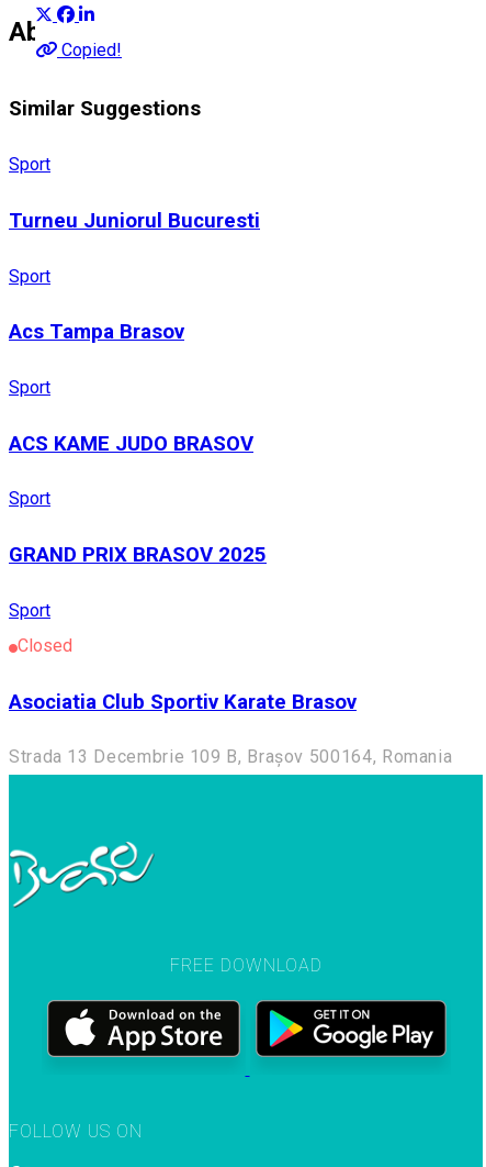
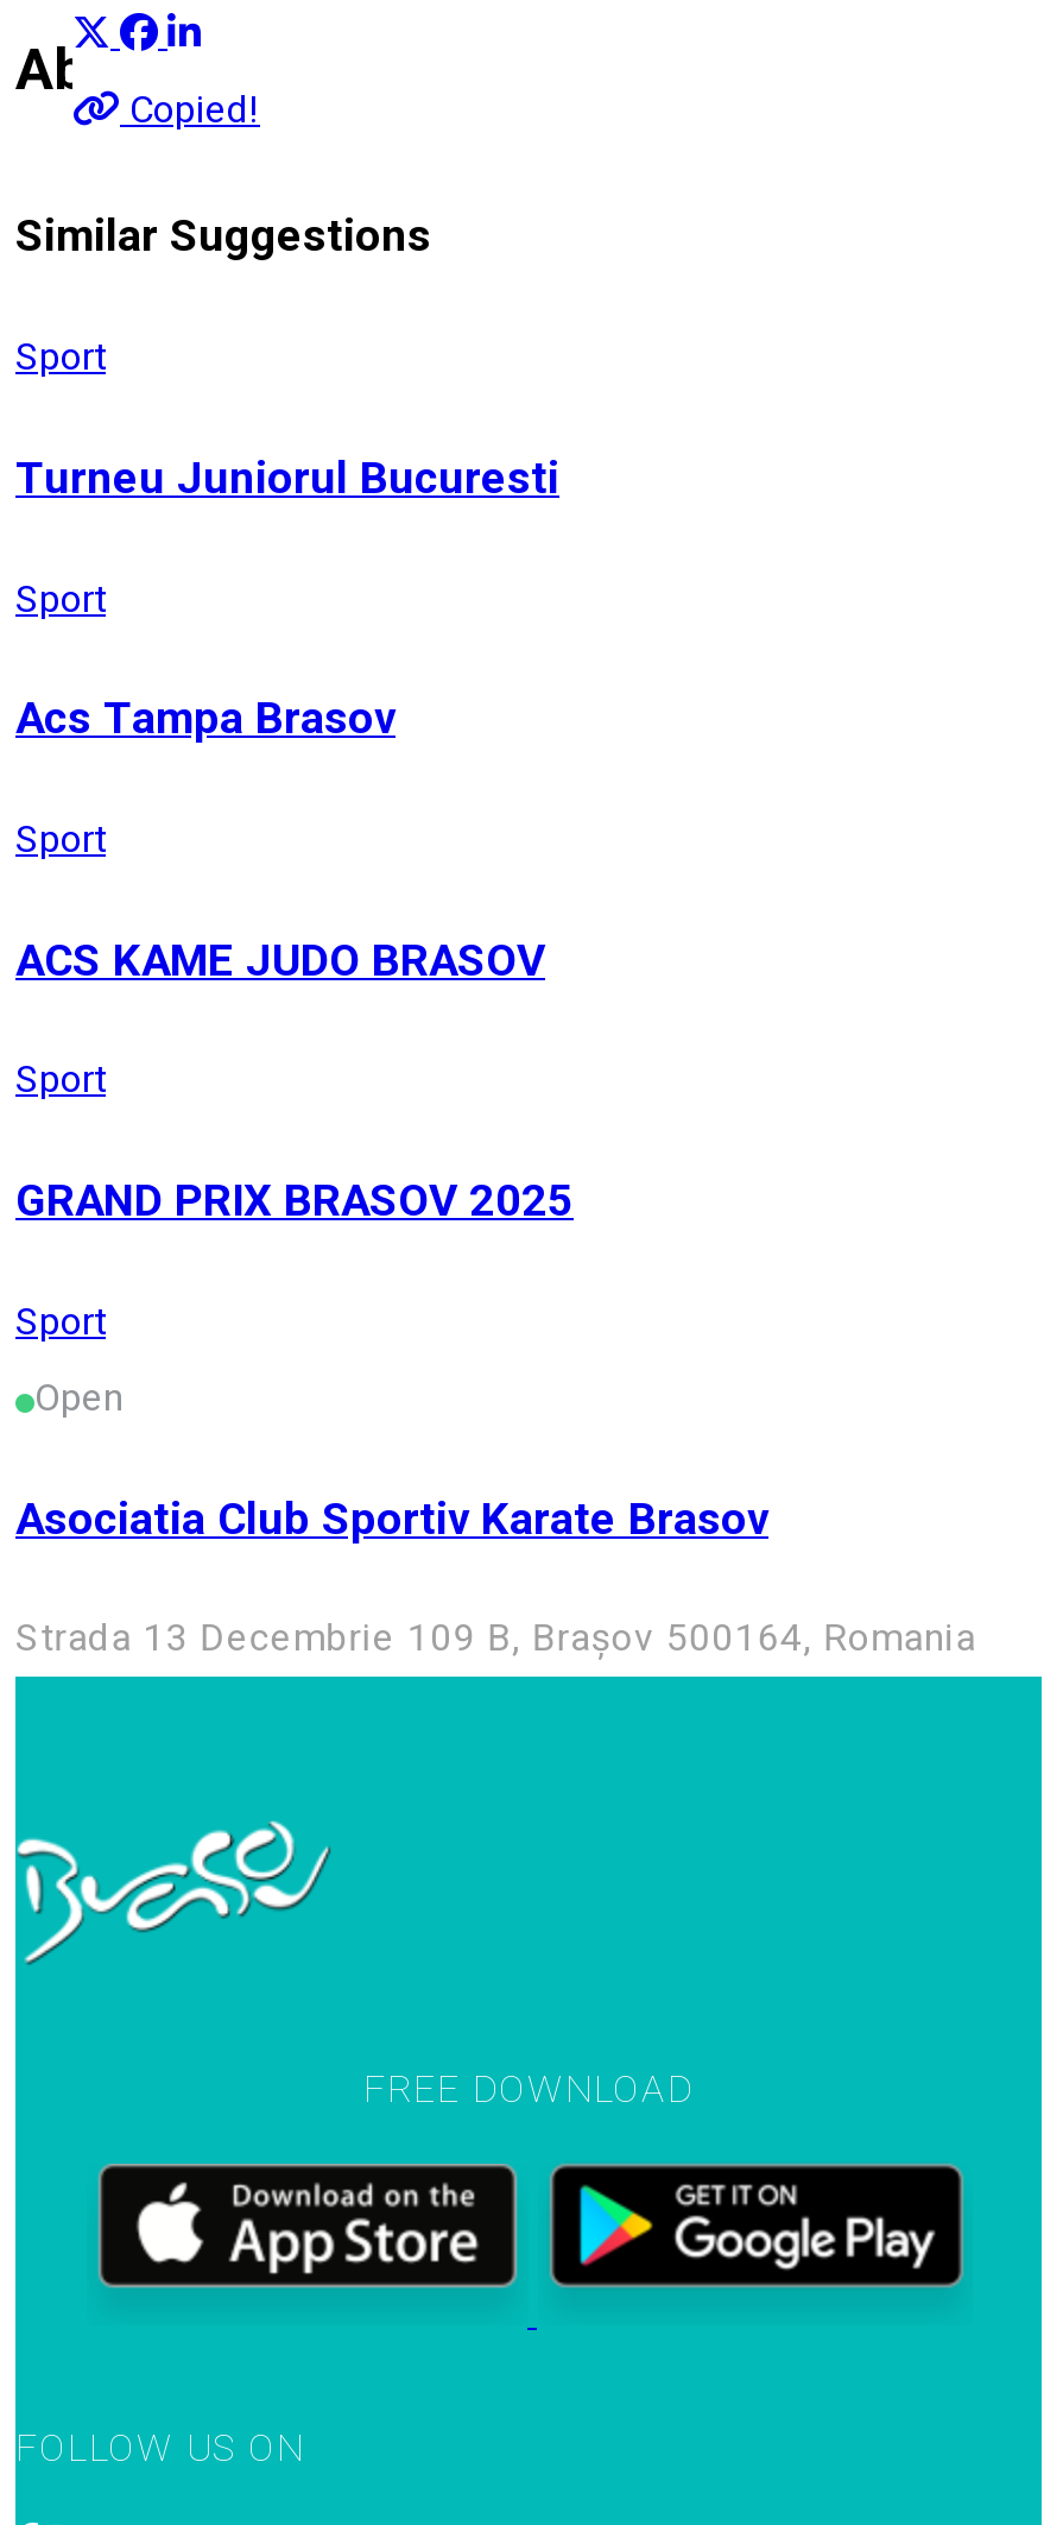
[18,635,72,656] Closed -> [34,1375,122,1420] Open

